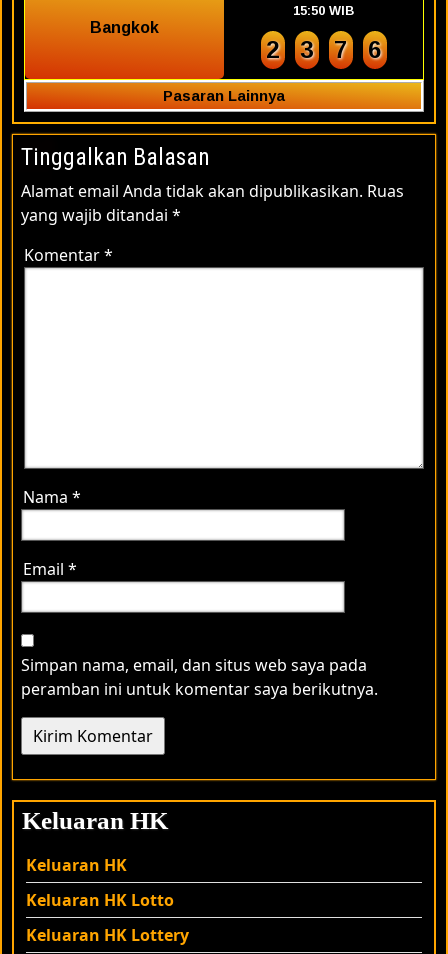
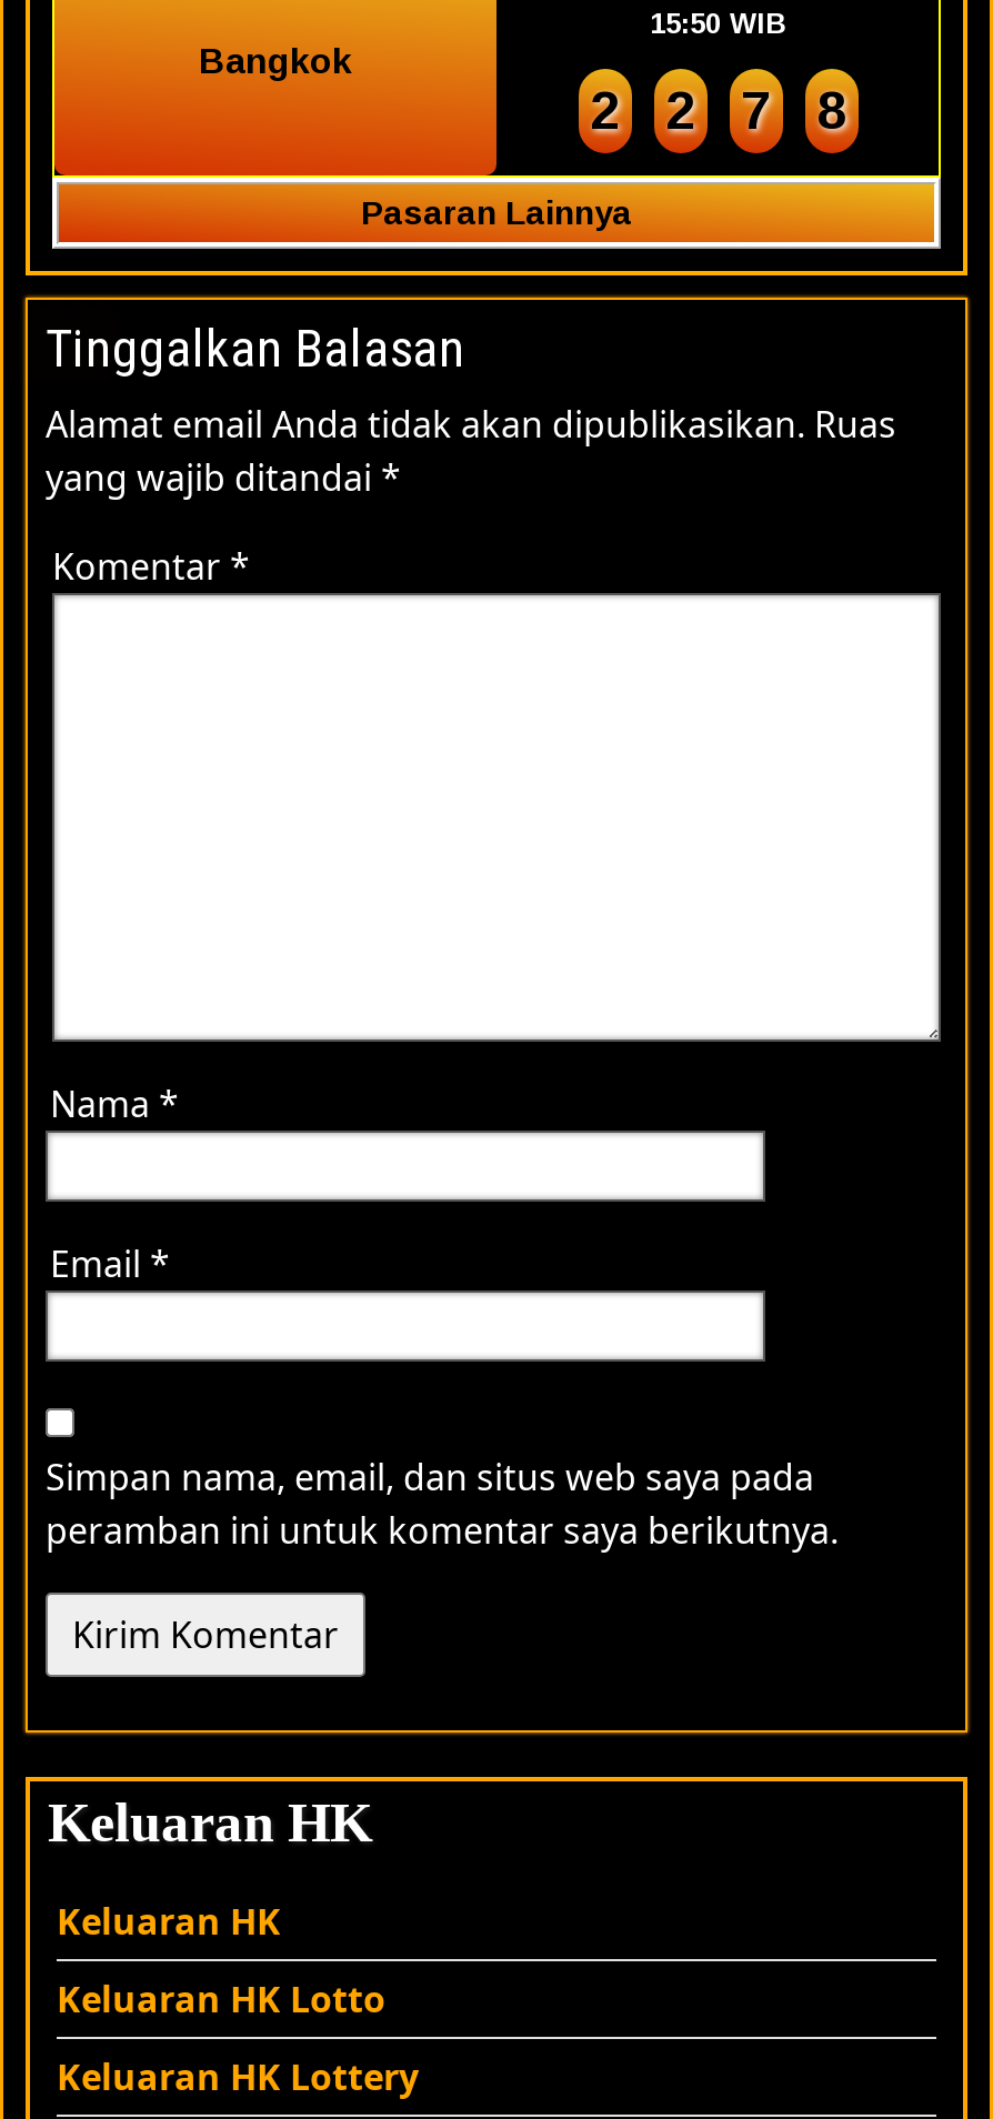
[300,36,313,63] 3 -> [665,81,694,141] 2
[368,36,381,63] 6 -> [816,81,845,141] 8

